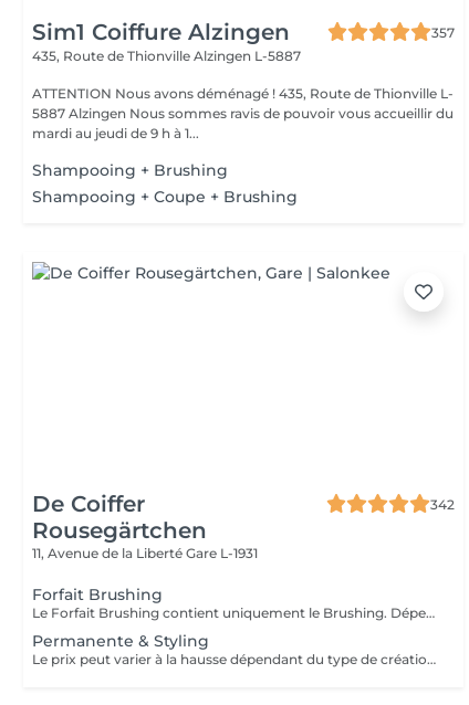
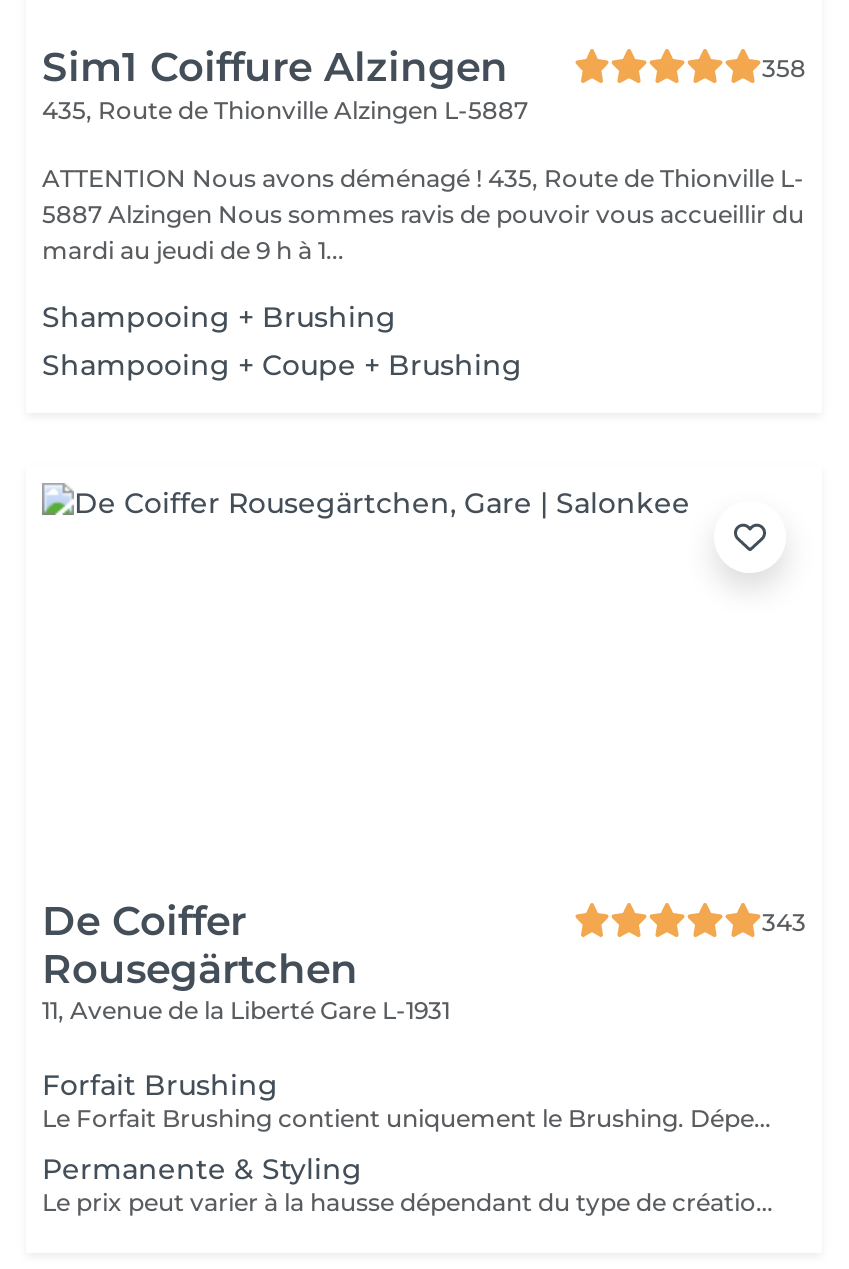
[431,24,455,41] 357 -> [762,53,806,83] 358
[430,496,455,513] 342 -> [762,907,806,937] 343

